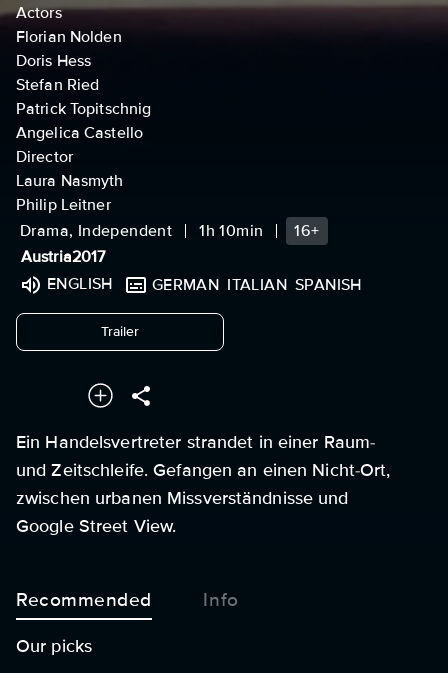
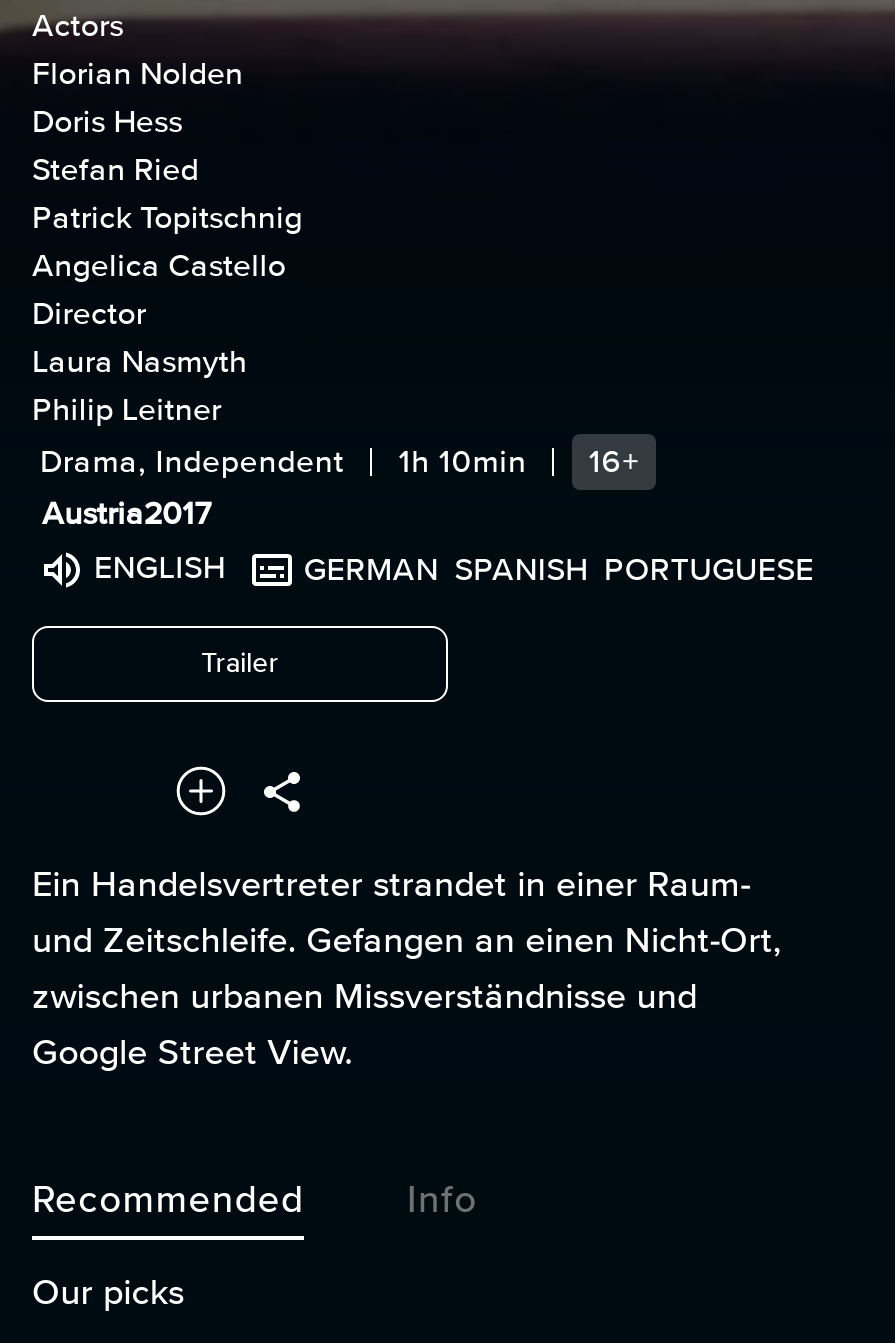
[152,275,362,295] GERMAN ITALIAN SPANISH -> [304,550,814,590] GERMAN SPANISH PORTUGUESE

